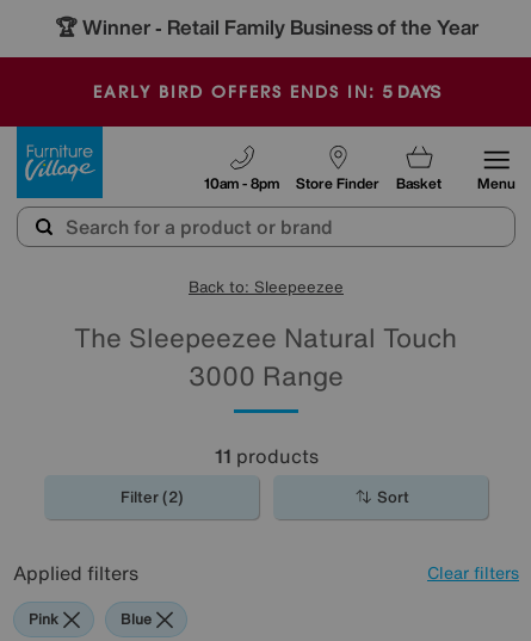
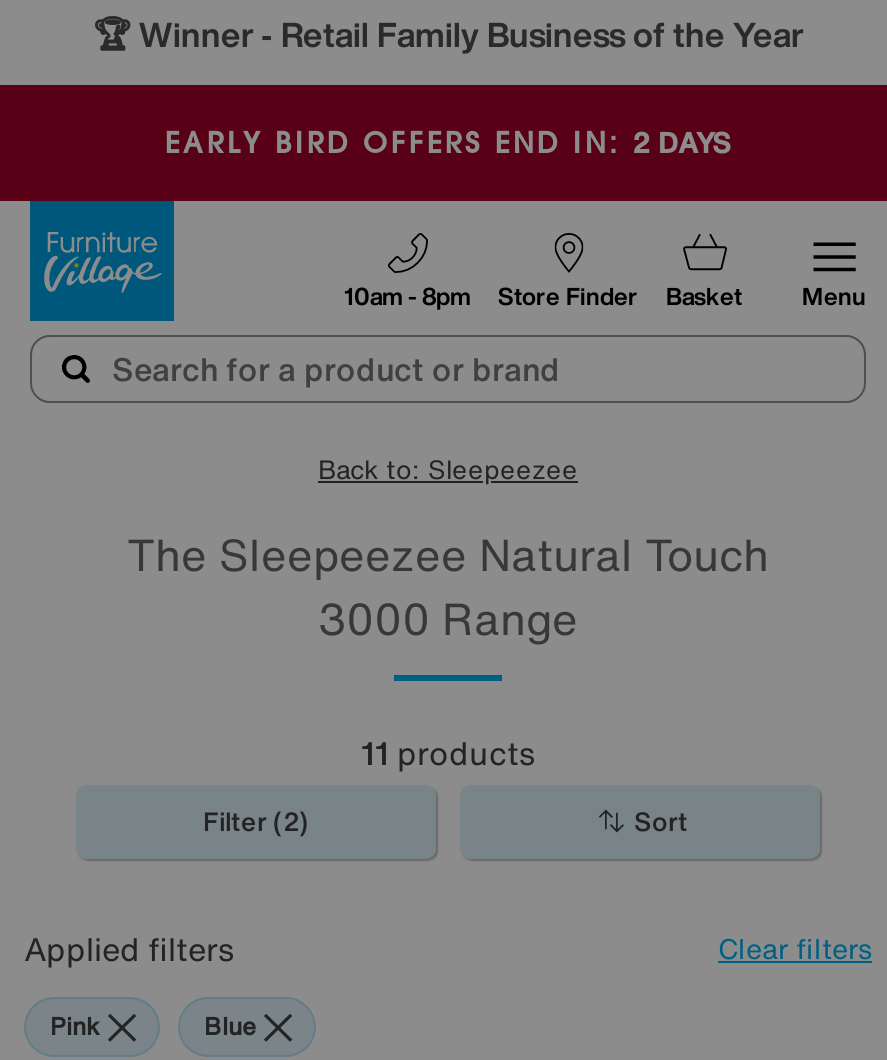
[92,79,440,104] EARLY BIRD OFFERS ENDS IN: 5 DAYS -> [166,121,730,163] EARLY BIRD OFFERS END IN: 2 DAYS

